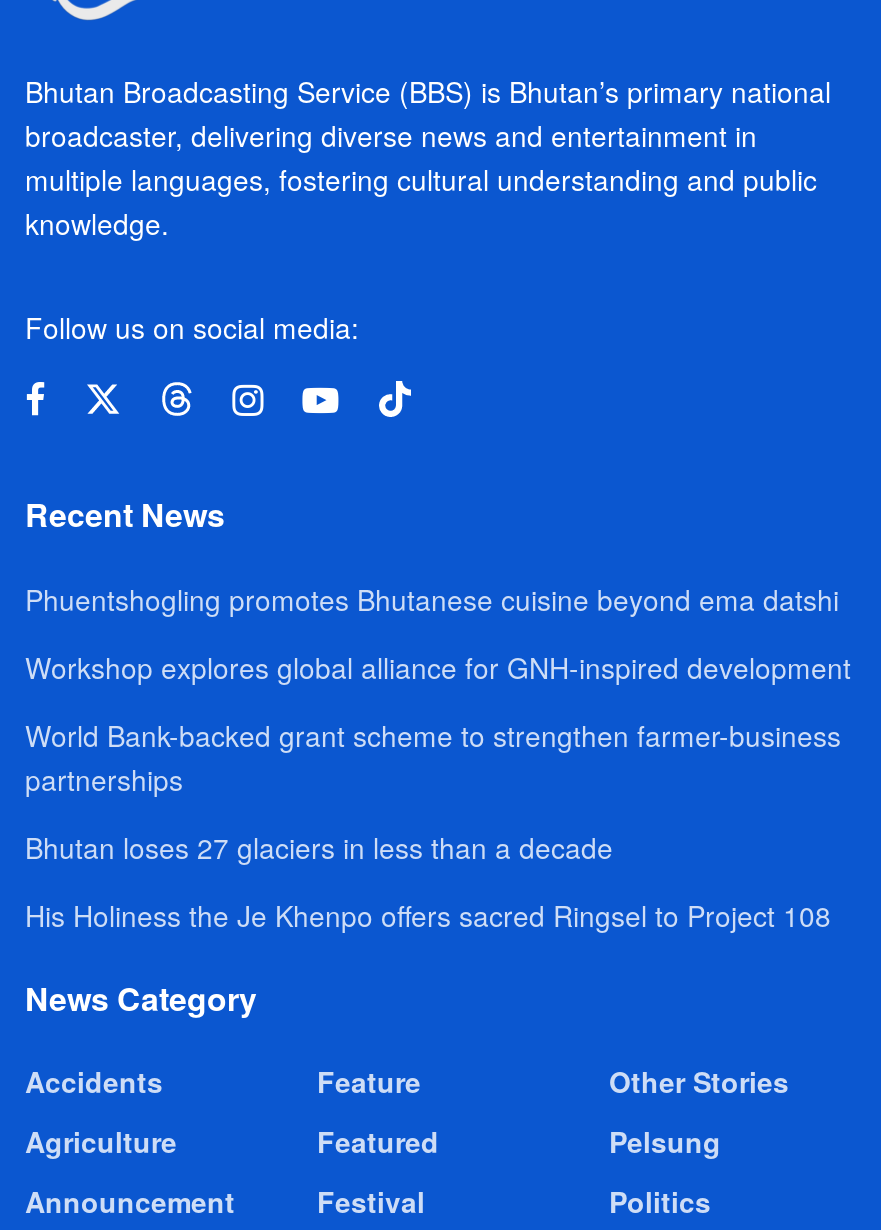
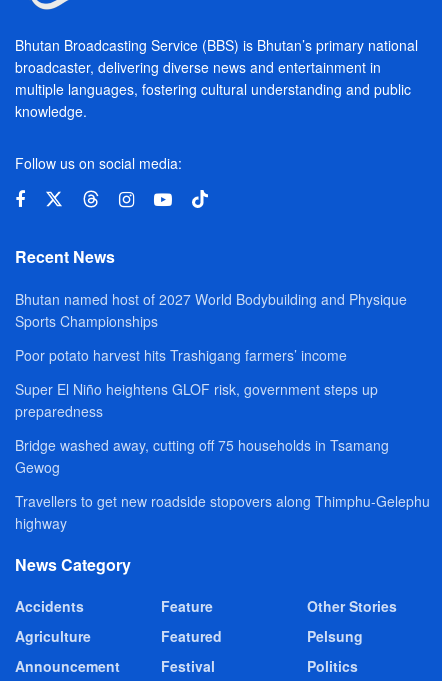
[25,578,839,618] Phuentshogling promotes Bhutanese cuisine beyond ema datshi -> [15,289,407,331] Bhutan named host of 2027 World Bodybuilding and Physique | Sports Championships
[25,646,851,686] Workshop explores global alliance for GNH-inspired development -> [15,345,347,365] Poor potato harvest hits Trashigang farmers’ income
[25,714,841,798] World Bank-backed grant scheme to strengthen farmer-business | partnerships -> [15,379,378,421] Super El Niño heightens GLOF risk, government steps up | preparedness
[25,826,613,866] Bhutan loses 27 glaciers in less than a decade -> [15,435,389,477] Bridge washed away, cutting off 75 households in Tsamang | Gewog
[25,894,831,934] His Holiness the Je Khenpo offers sacred Ringsel to Project 108 -> [15,491,430,533] Travellers to get new roadside stopovers along Thimphu-Gelephu | highway

